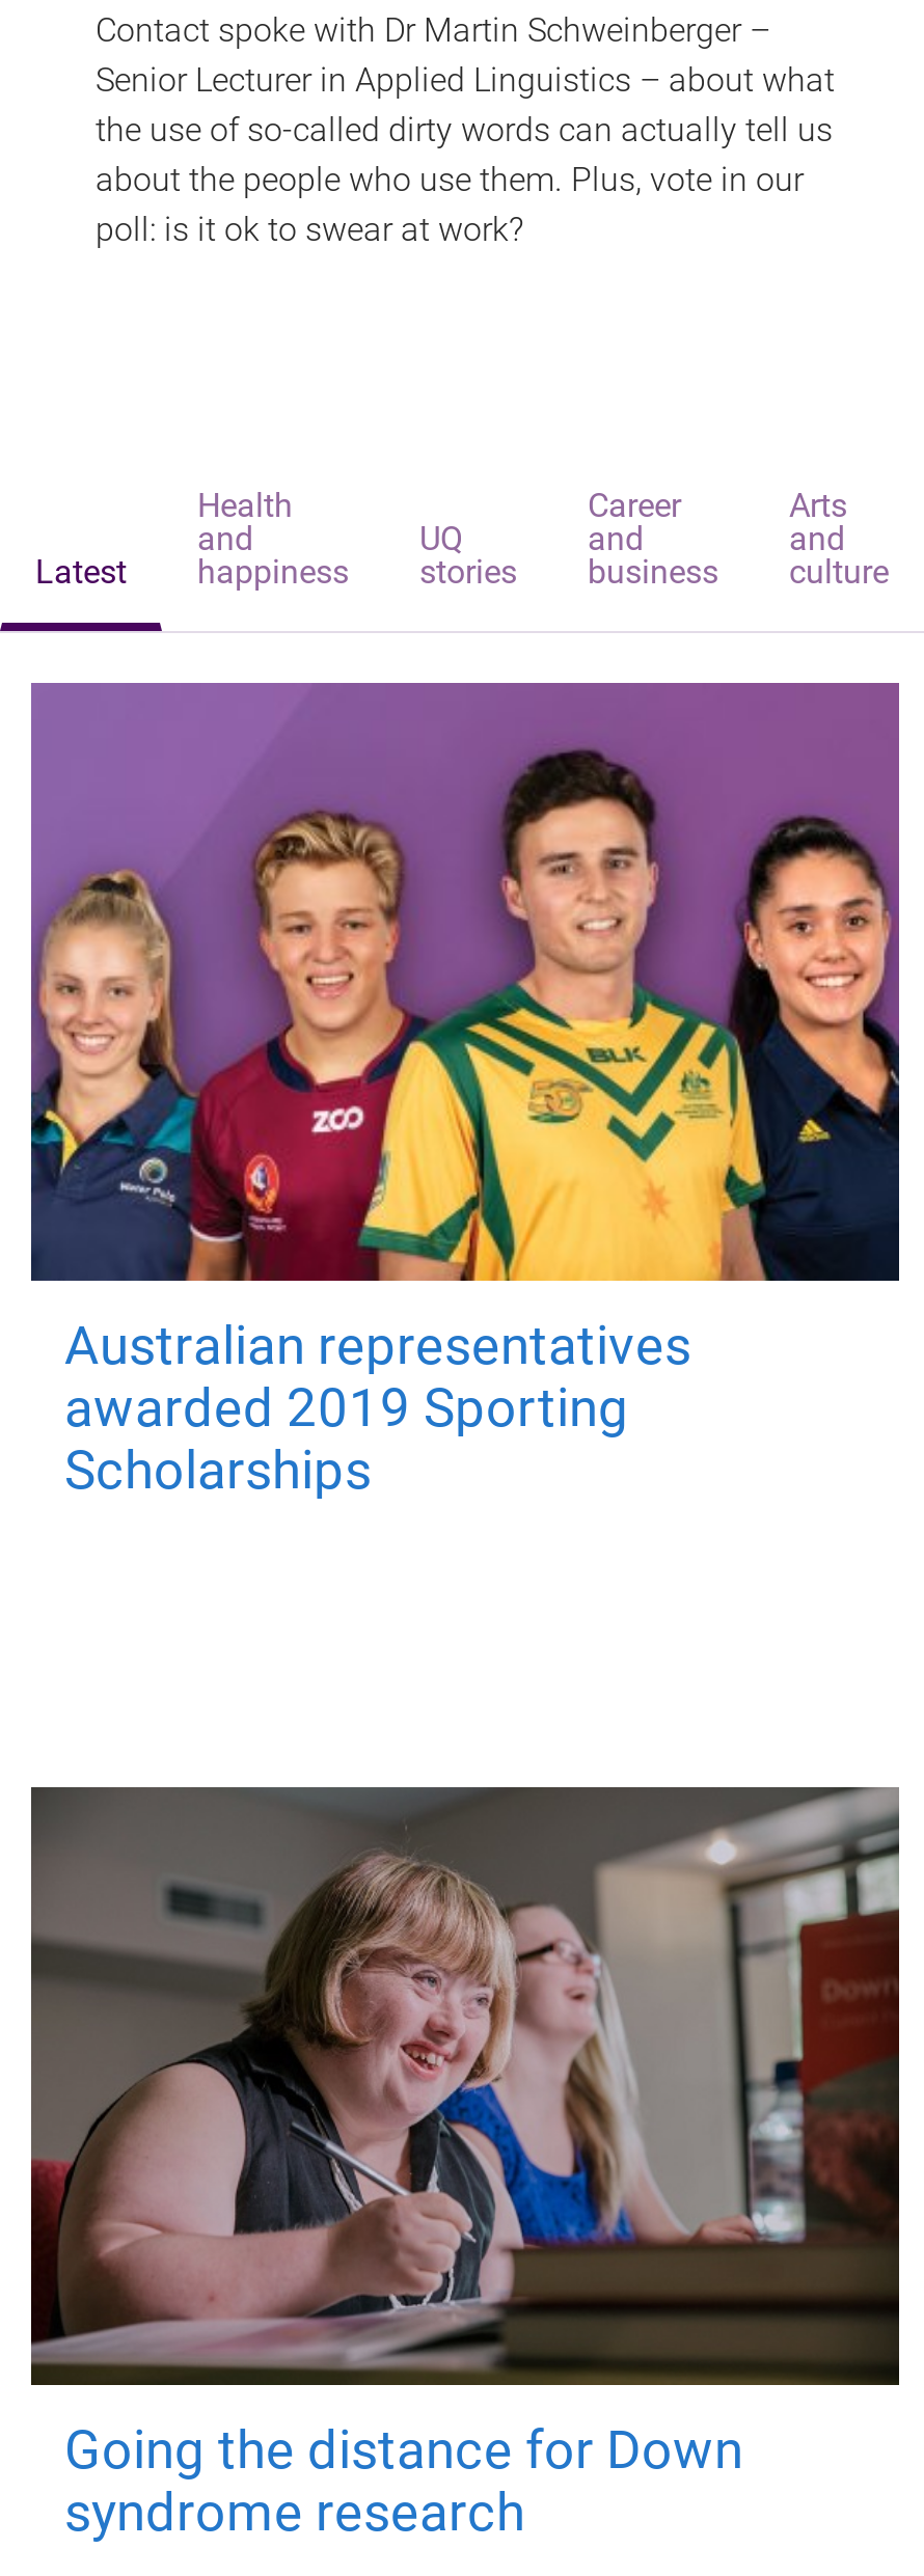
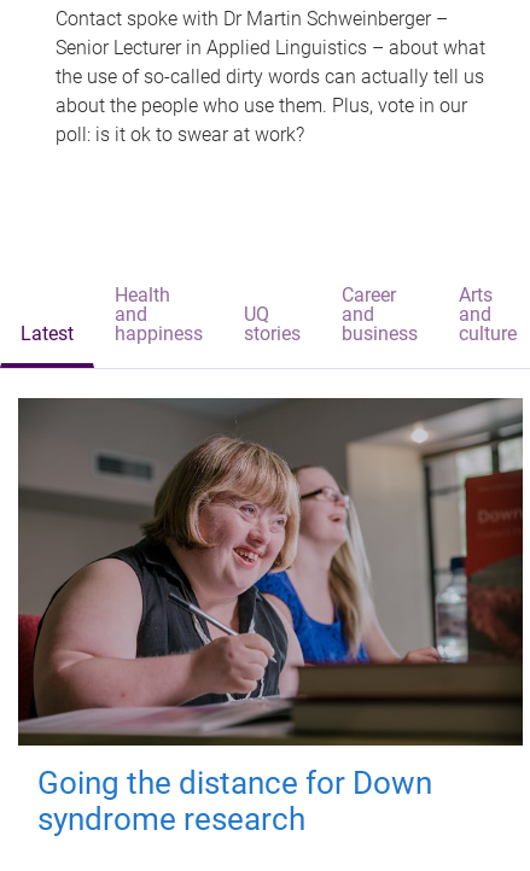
[29,681,901,1501] [image] | Australian representatives | awarded 2019 Sporting | Scholarships -> none

